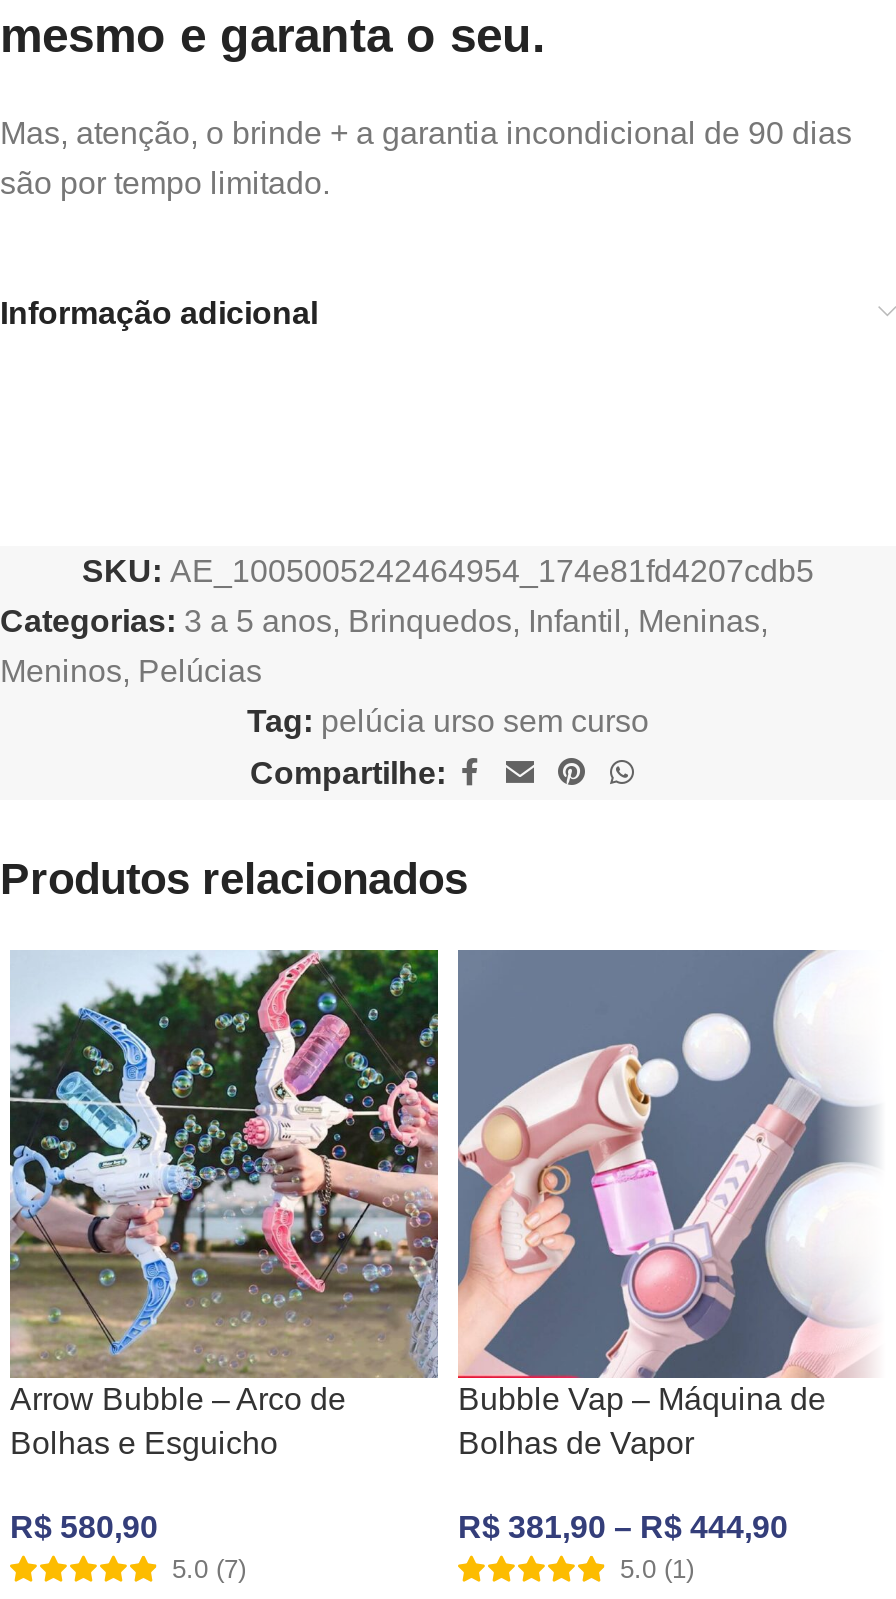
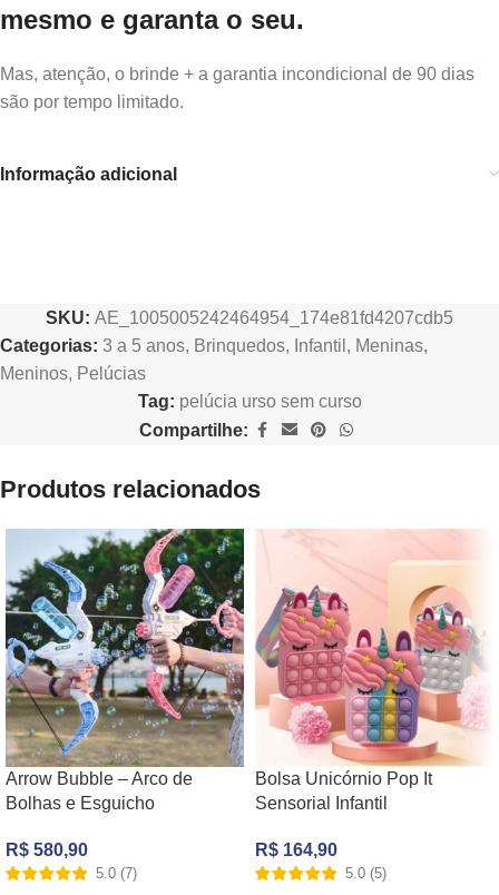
[456,948,874,1460] [image] | Bubble Vap – Máquina de | Bolhas de Vapor -> [255,529,487,813] [image] | Bolsa Unicórnio Pop It | Sensorial Infantil
[458,1510,788,1585] R$381,90 – R$444,90 | 5.0 (1) -> [255,840,387,882] R$164,90 | 5.0 (5)

